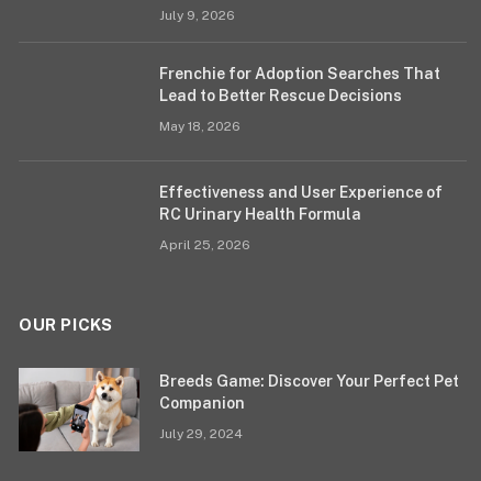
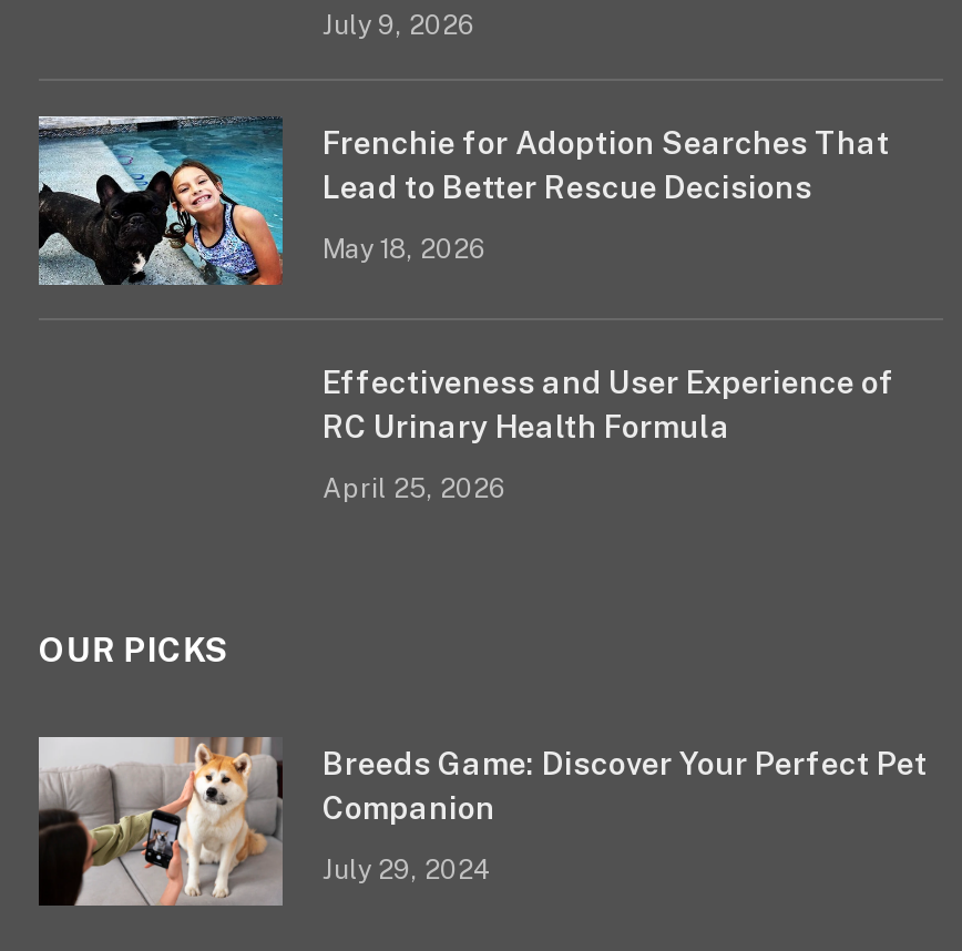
none -> [37,114,285,287] [image]

